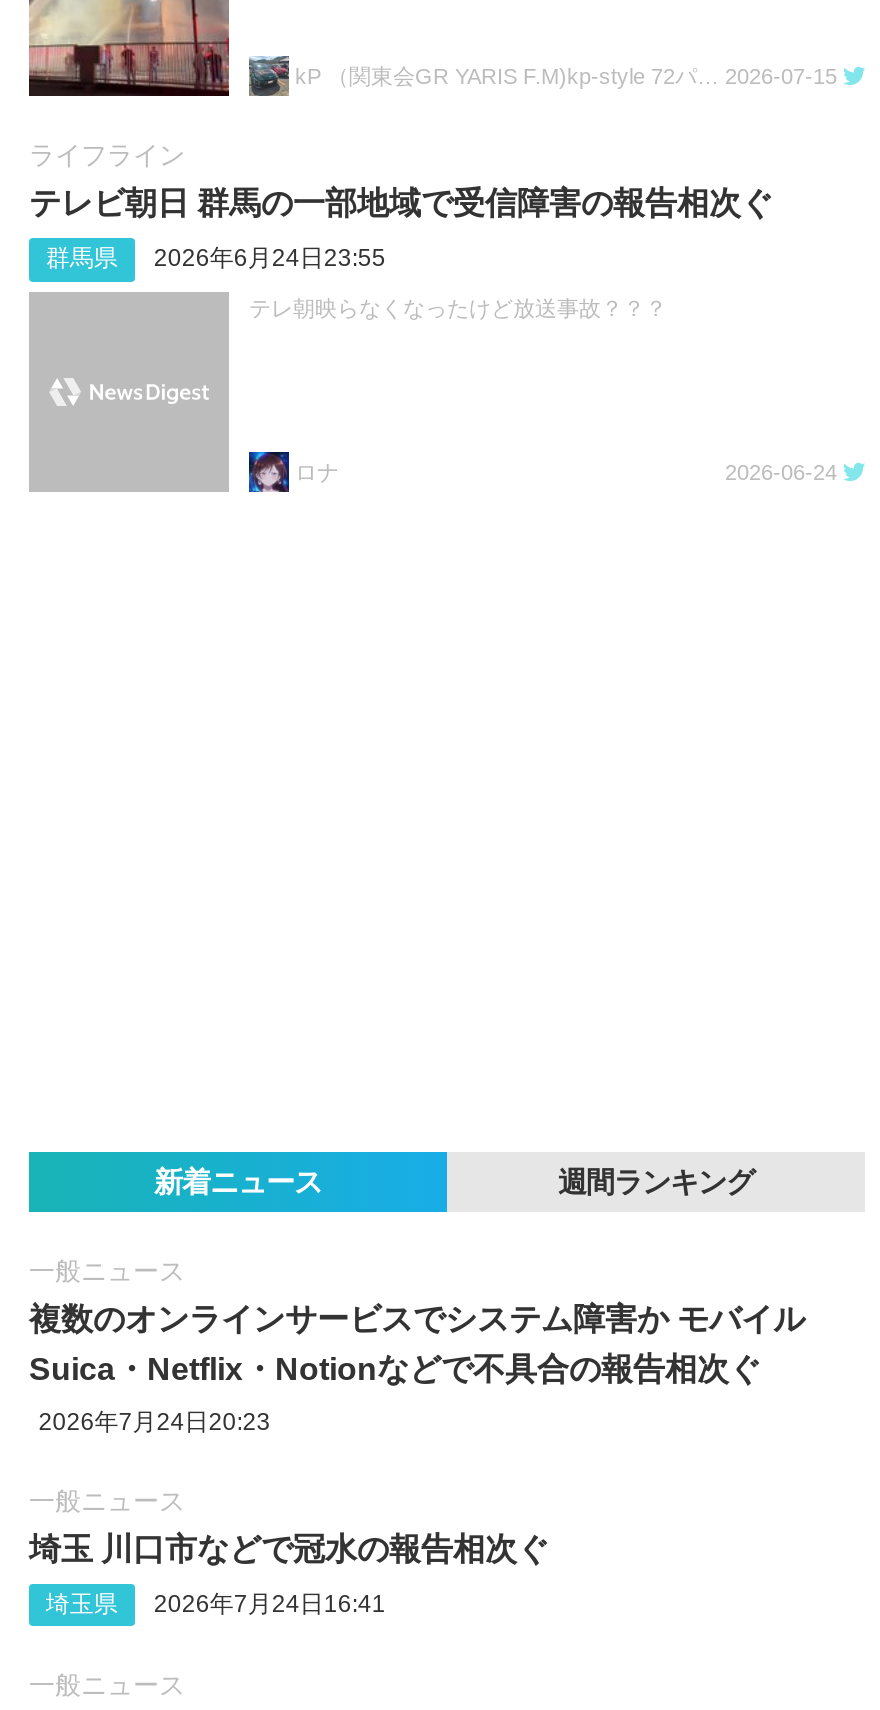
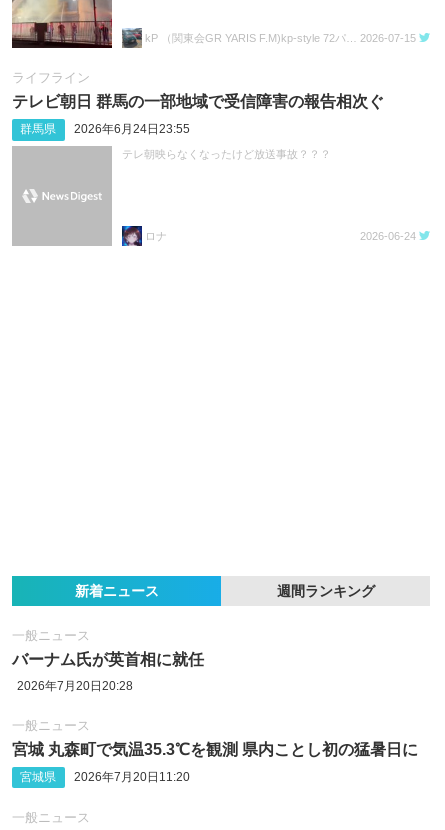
[29,1303,805,1436] 複数のオンラインサービスでシステム障害か モバイル | Suica・Netflix・Notionなどで不具合の報告相次ぐ | 2026年7月24日20:23 -> [12,651,204,693] バーナム氏が英首相に就任 | 2026年7月20日20:28
[29,1532,549,1566] 埼玉 川口市などで冠水の報告相次ぐ -> [12,741,418,758] 宮城 丸森町で気温35.3℃を観測 県内ことし初の猛暑日に
[46,1590,386,1618] 埼玉県 | 2026年7月24日16:41 -> [20,770,190,784] 宮城県 | 2026年7月20日11:20

